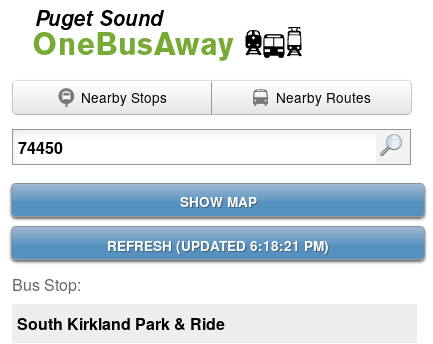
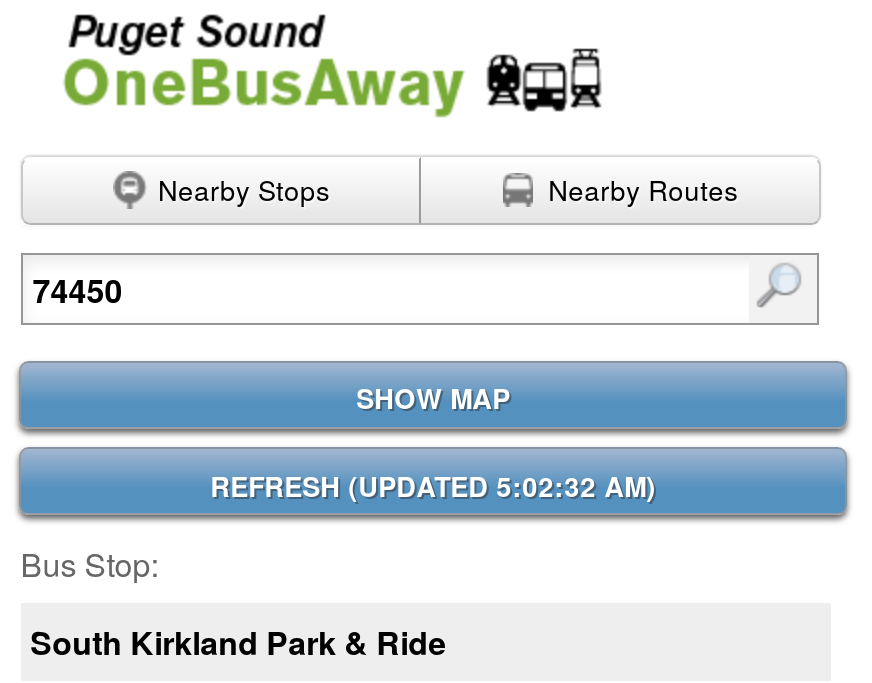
[107,235,329,254] REFRESH (UPDATED 6:18:21 PM) -> [210,466,656,504] REFRESH (UPDATED 5:02:32 AM)

